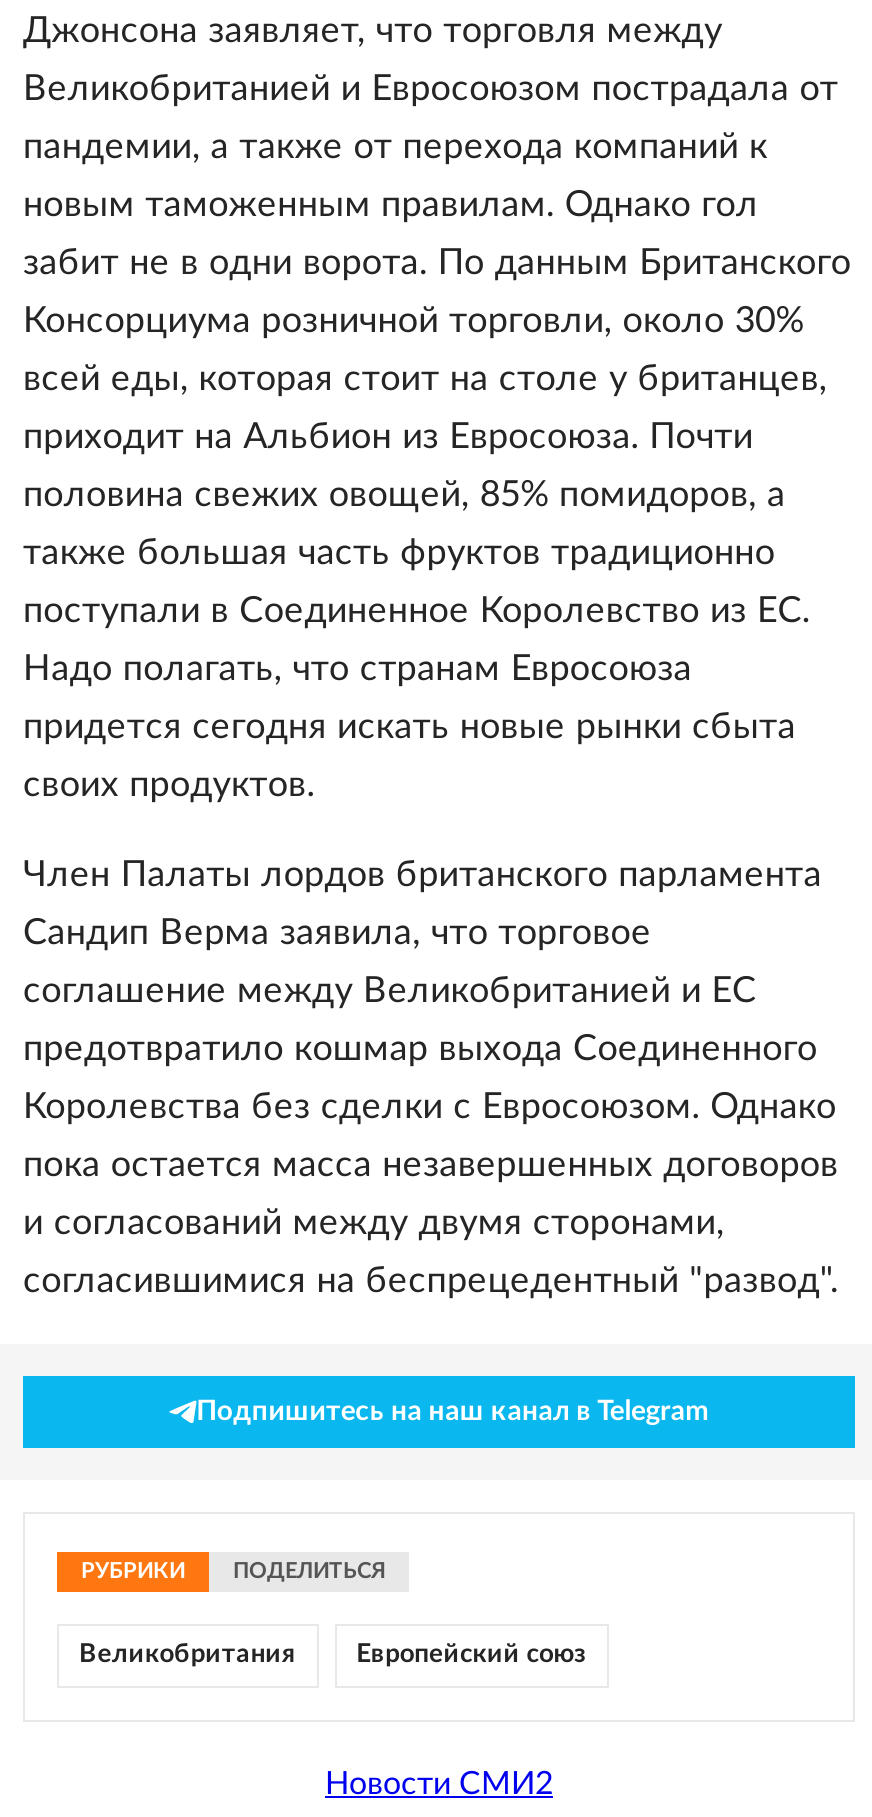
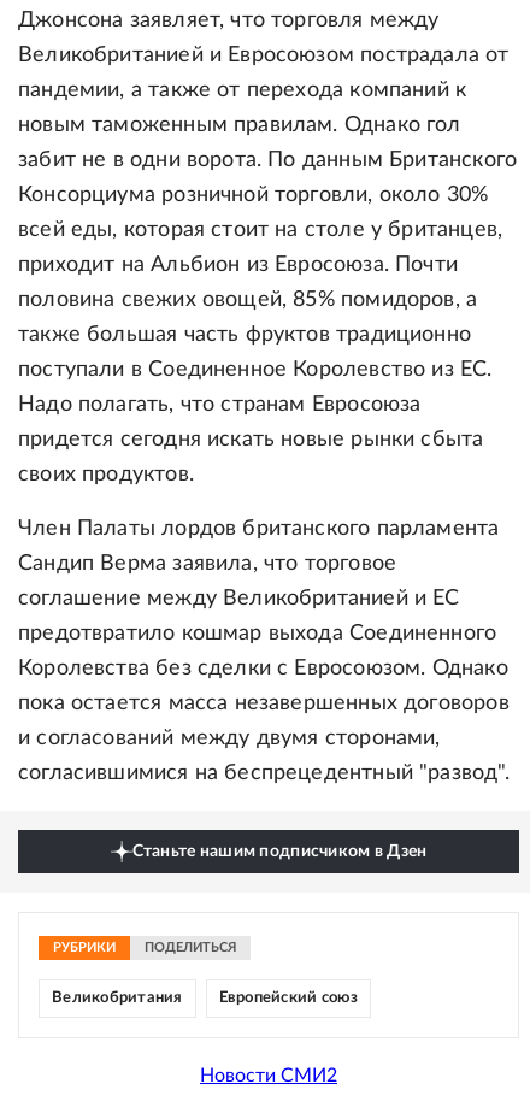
[196,1398,710,1426] Подпишитесь на наш канал в Telegram -> [132,843,427,860] Станьте нашим подписчиком в Дзен

